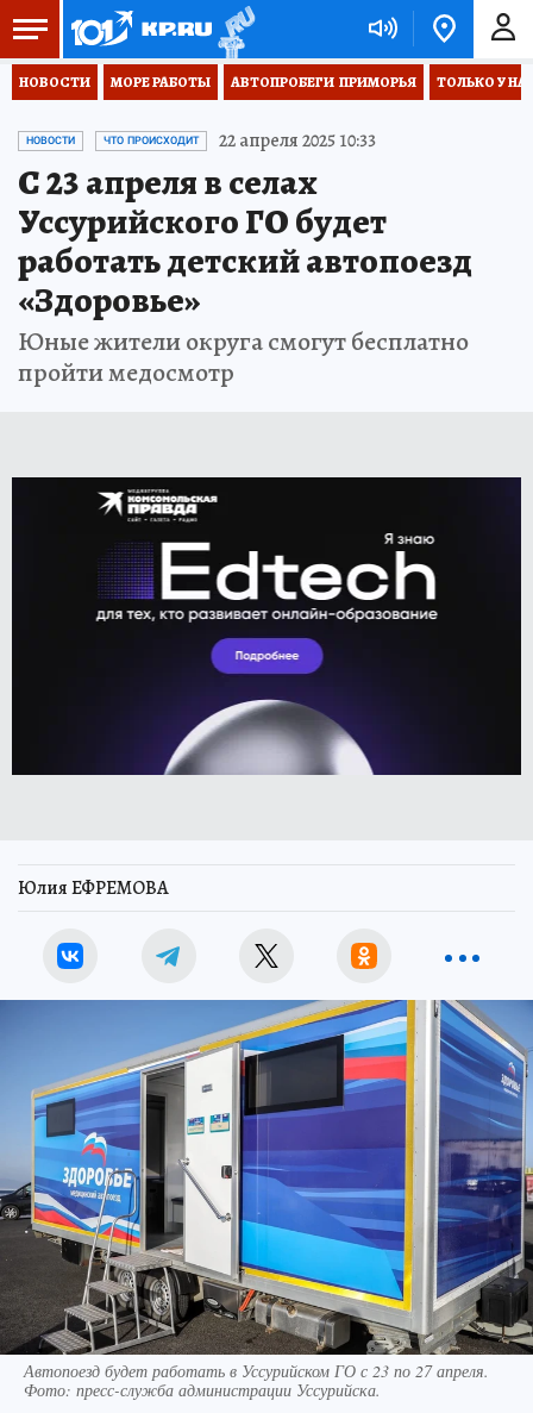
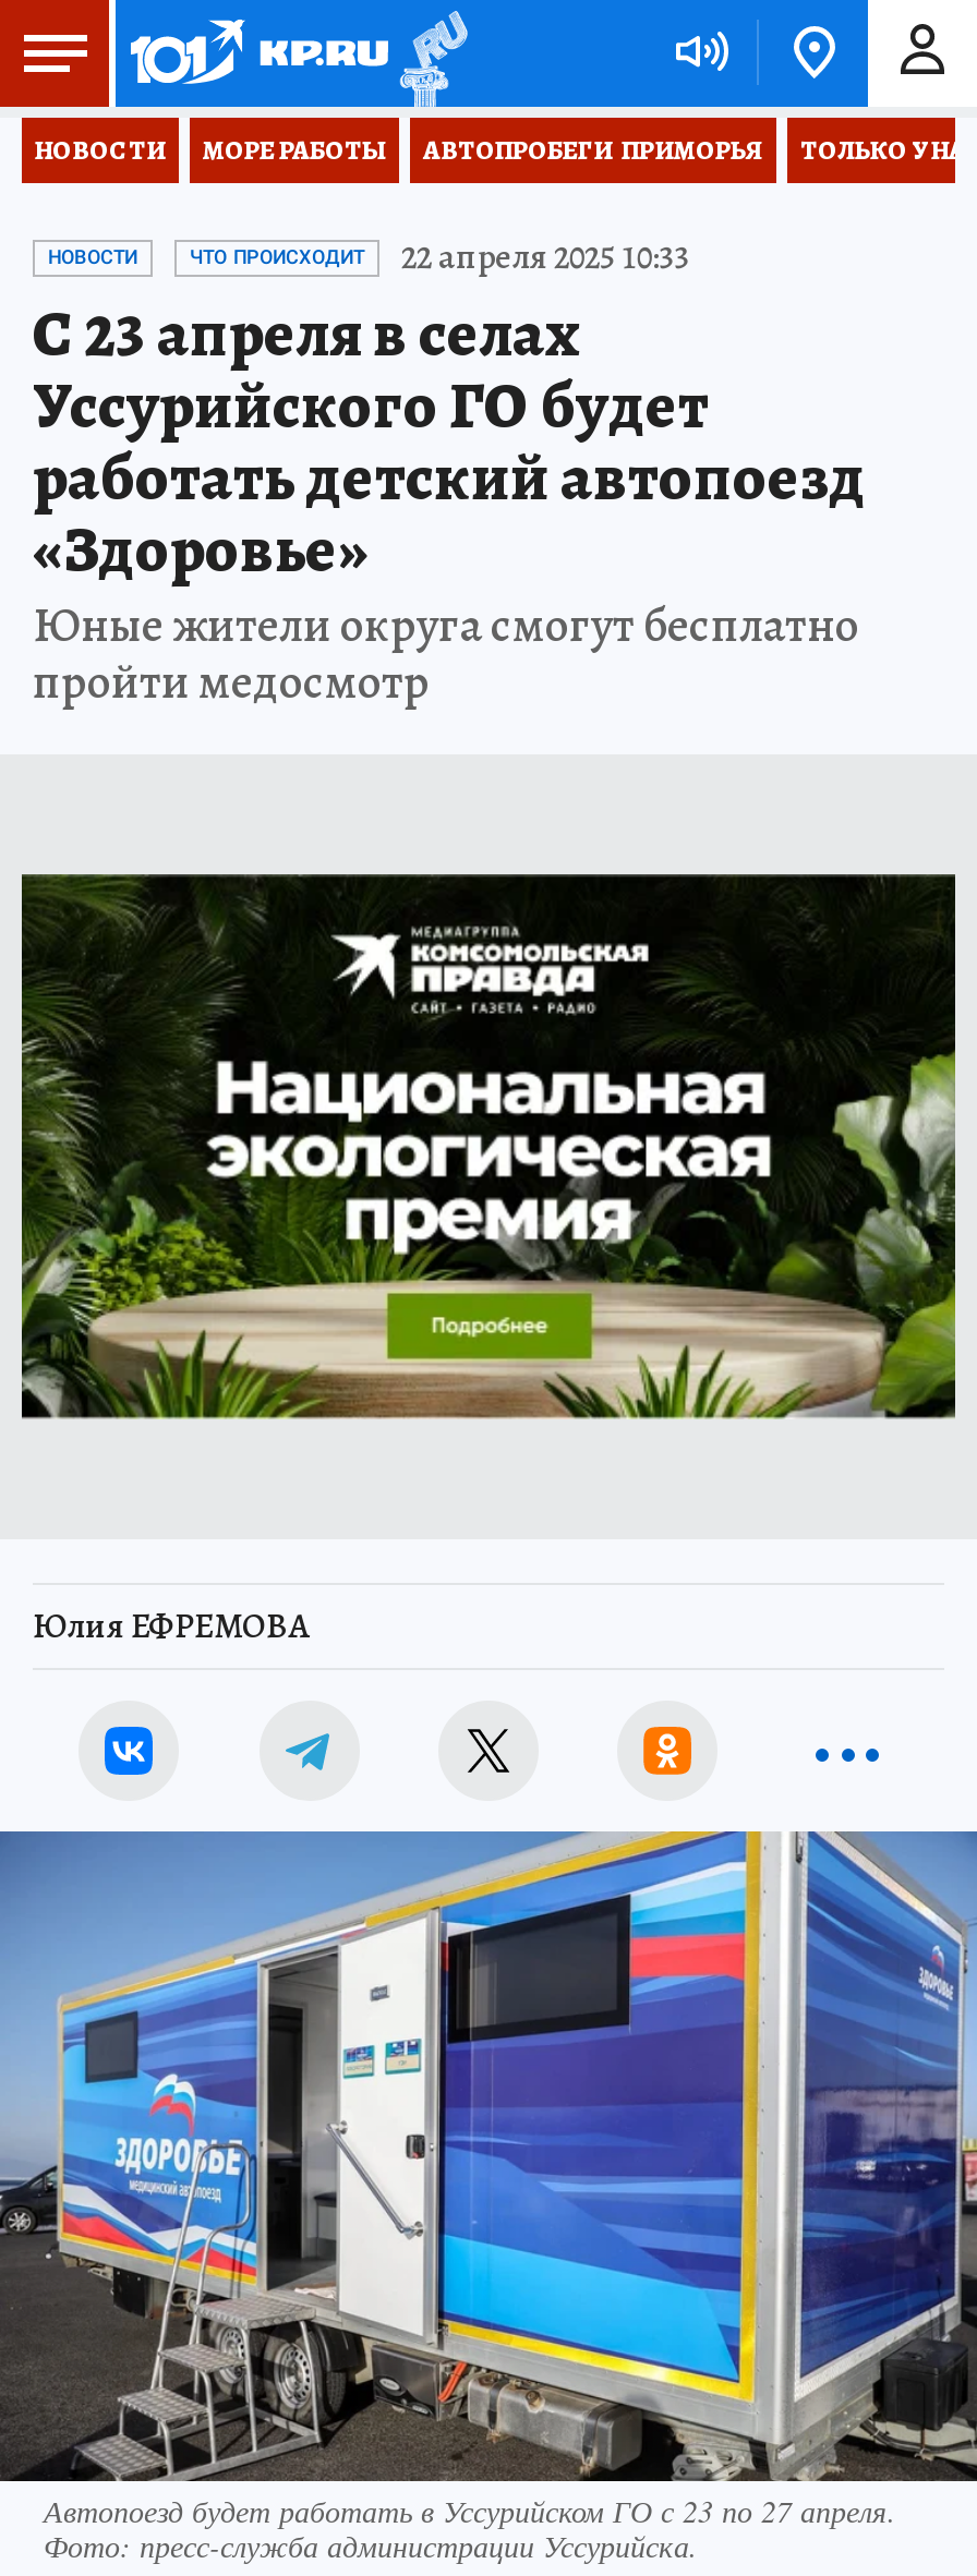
[11,477,522,776] [image] -> [20,874,957,1422] [image]

